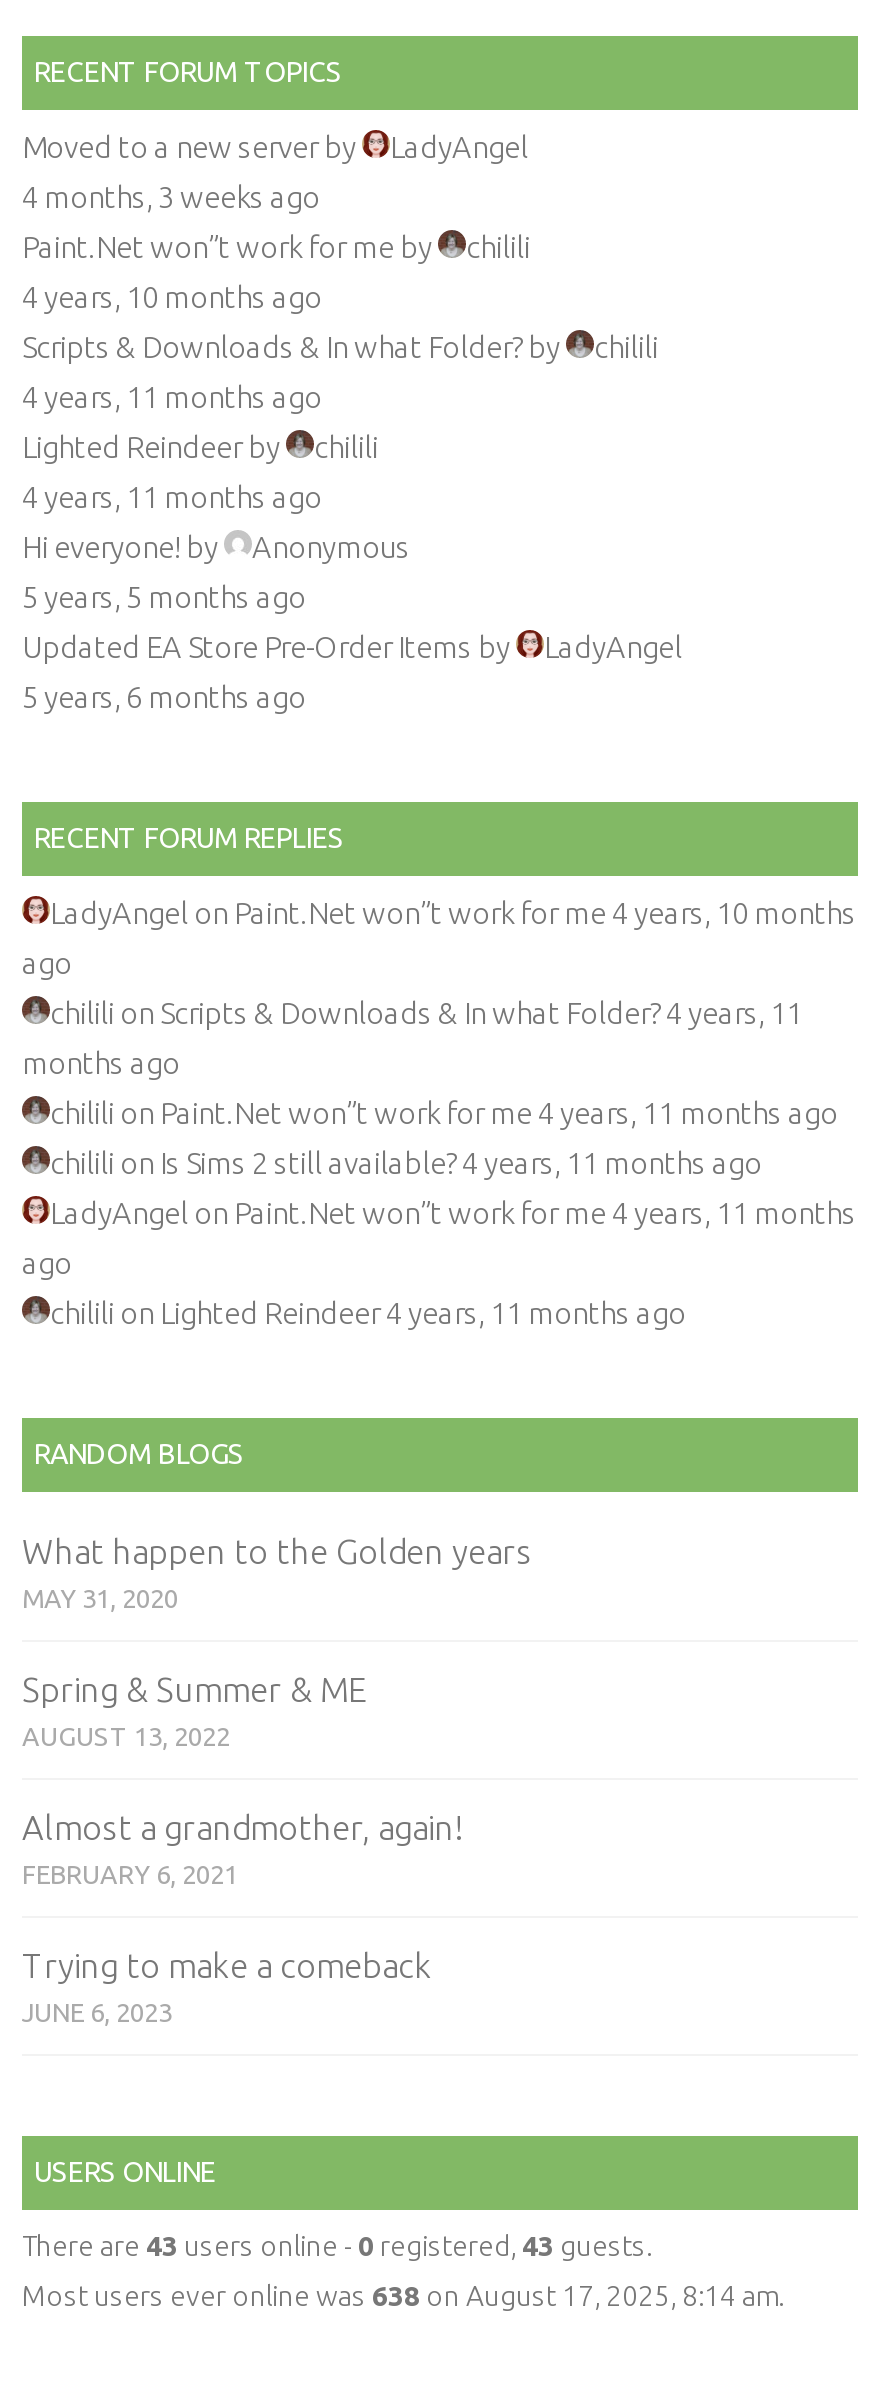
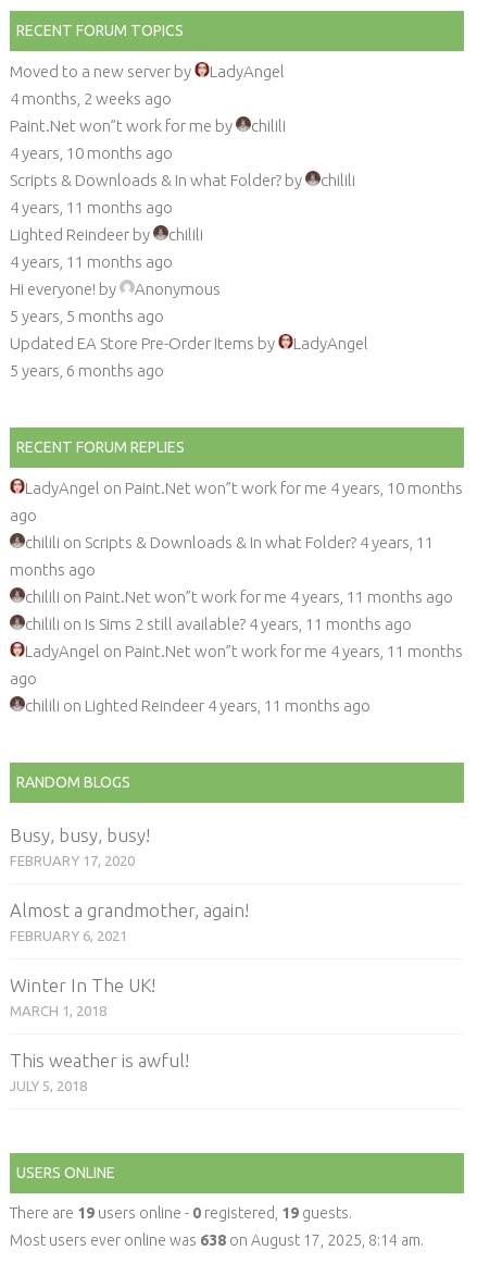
[22,179,320,213] 4 months, 3 weeks ago -> [10,90,172,108] 4 months, 2 weeks ago
[22,1531,532,1749] What happen to the Golden years | MAY 31, 2020 | Spring & Summer & ME | AUGUST 13, 2022 -> [10,825,150,869] Busy, busy, busy! | FEBRUARY 17, 2020
moved [22,1807,462,1887] -> [10,900,249,944]: Almost a grandmother, again! | FEBRUARY 6, 2021
[22,1945,432,2025] Trying to make a comeback | JUNE 6, 2023 -> [10,975,189,1094] Winter In The UK! | MARCH 1, 2018 | This weather is awful! | JULY 5, 2018
[22,2229,652,2261] There are 43 users online - 0 registered, 43 guests. -> [10,1205,352,1222] There are 19 users online - 0 registered, 19 guests.

